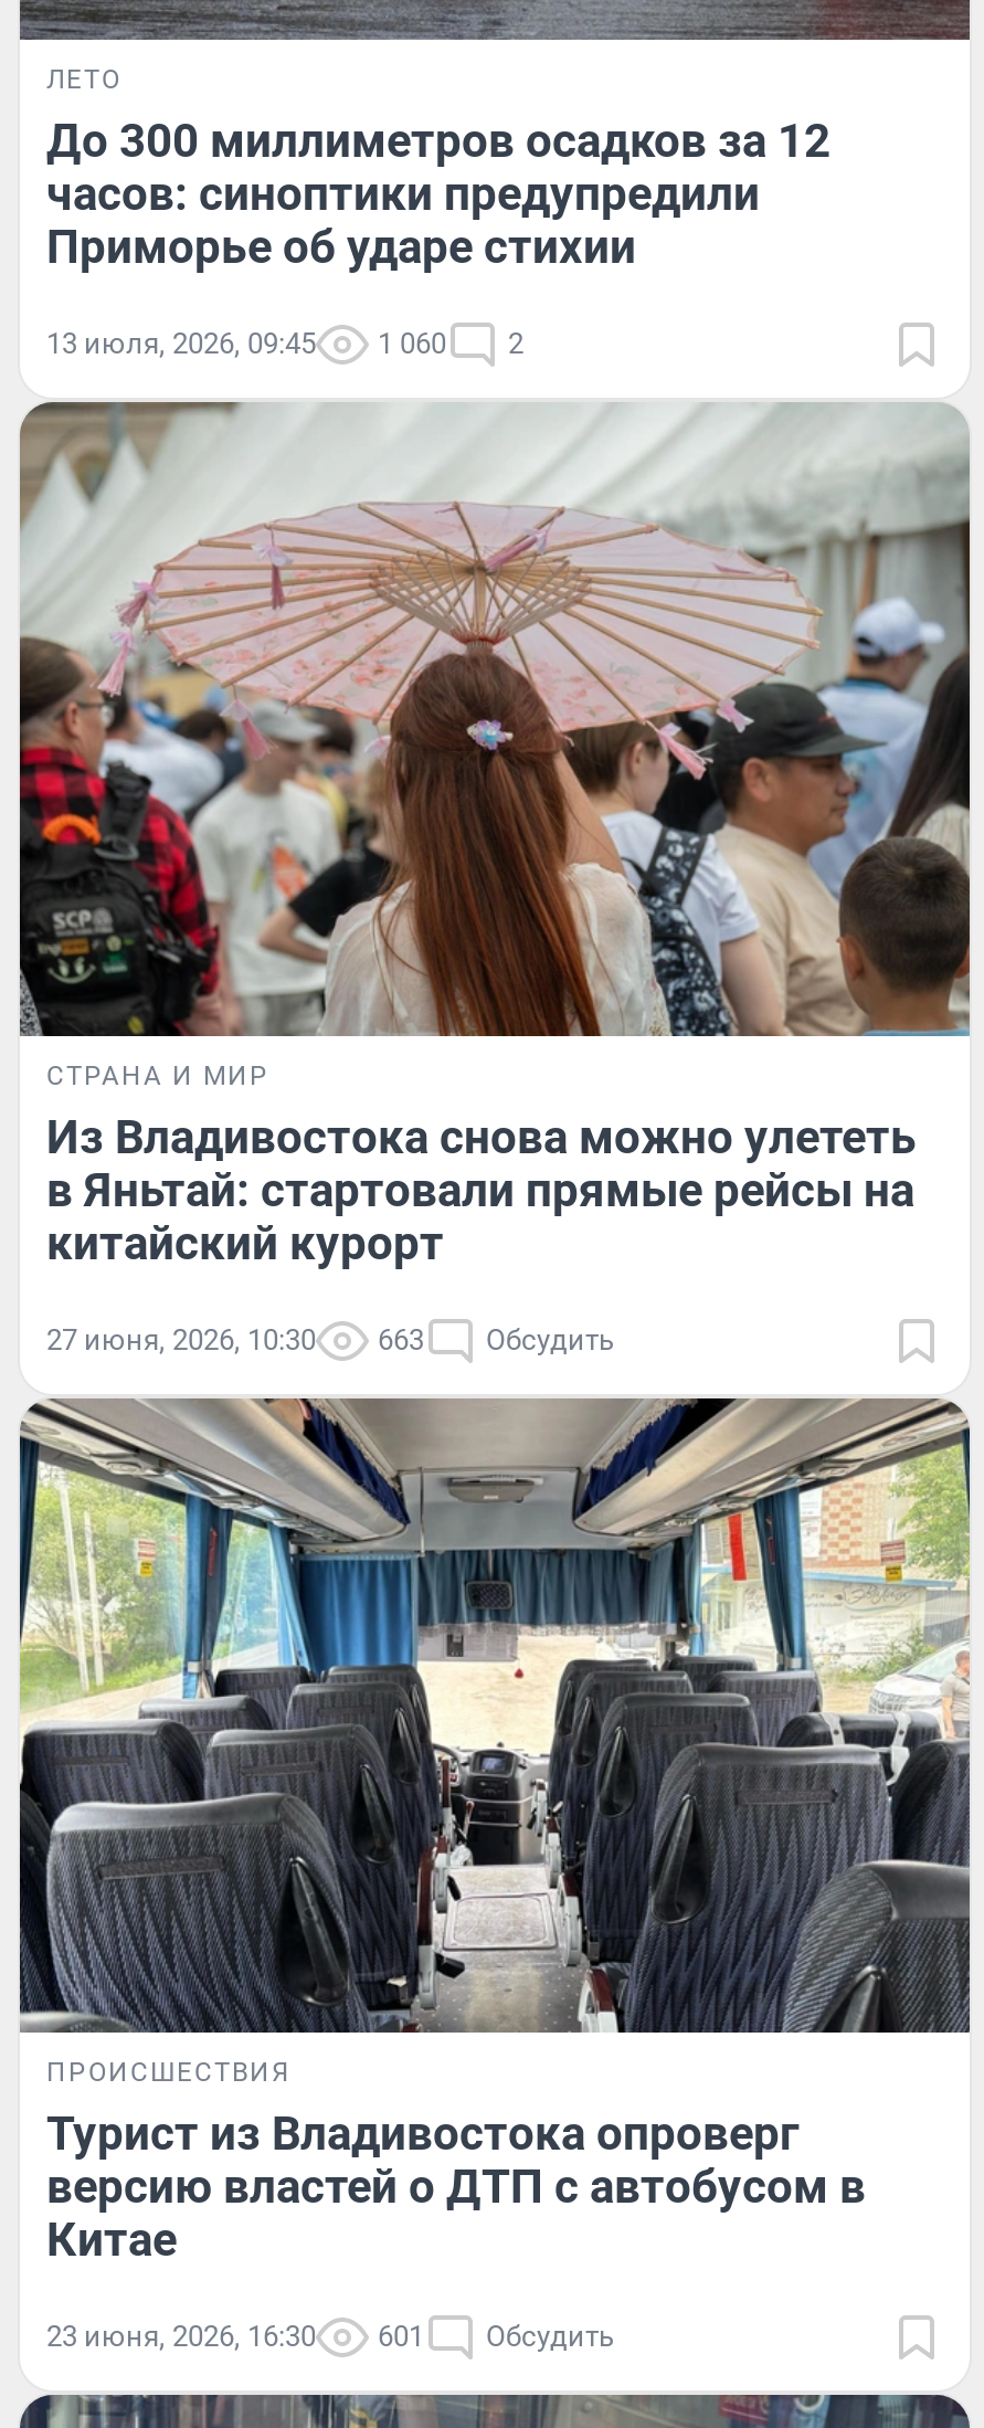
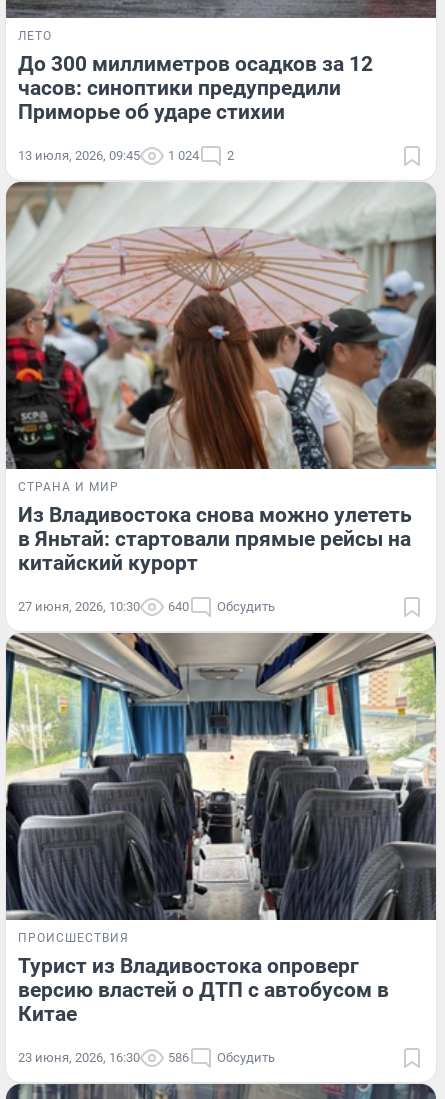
[46,327,523,361] 13 июля, 2026, 09:45 1 060 2 -> [18,148,234,163] 13 июля, 2026, 09:45 1 024 2
[46,1323,614,1356] 27 июня, 2026, 10:30 663 Обсудить -> [18,599,275,614] 27 июня, 2026, 10:30 640 Обсудить
[46,2319,614,2352] 23 июня, 2026, 16:30 601 Обсудить -> [18,1050,275,1065] 23 июня, 2026, 16:30 586 Обсудить

